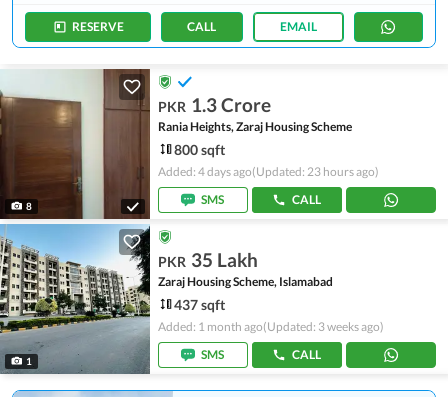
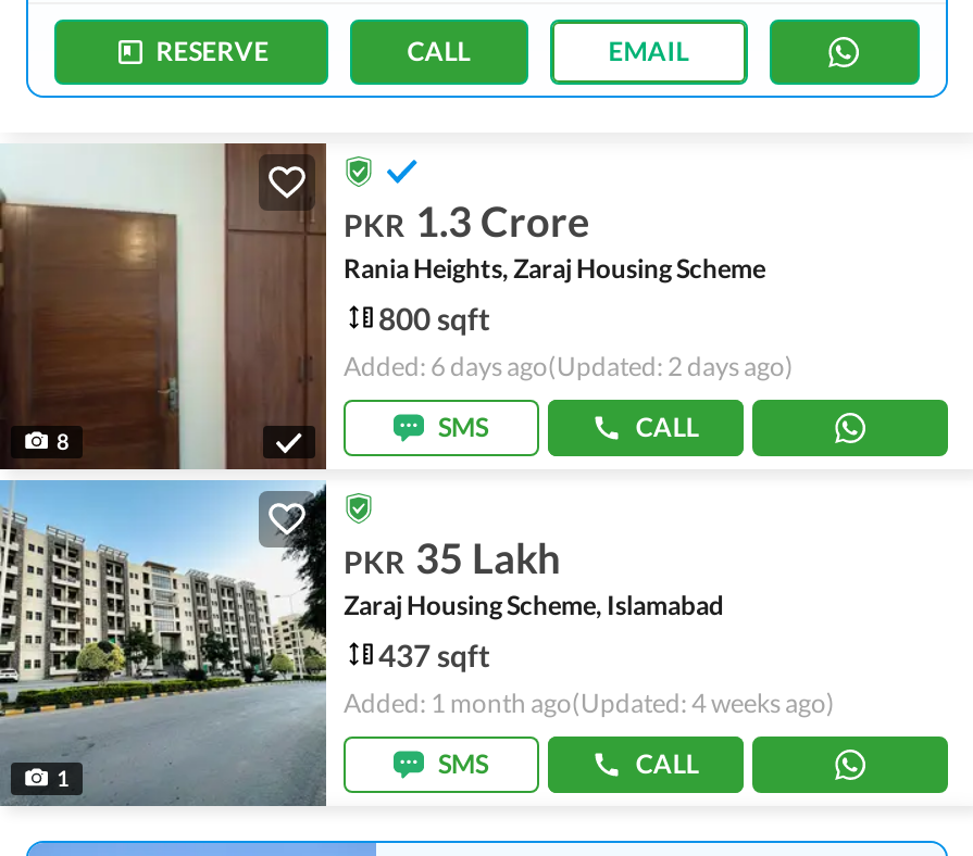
[158,164,379,179] Added: 4 days ago(Updated: 23 hours ago) -> [344,350,794,382] Added: 6 days ago(Updated: 2 days ago)
[158,319,384,334] Added: 1 month ago(Updated: 3 weeks ago) -> [344,687,835,719] Added: 1 month ago(Updated: 4 weeks ago)

